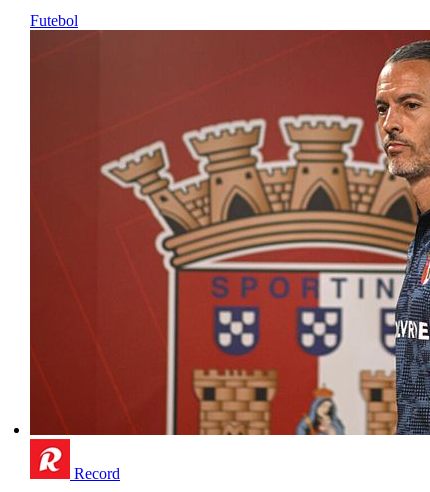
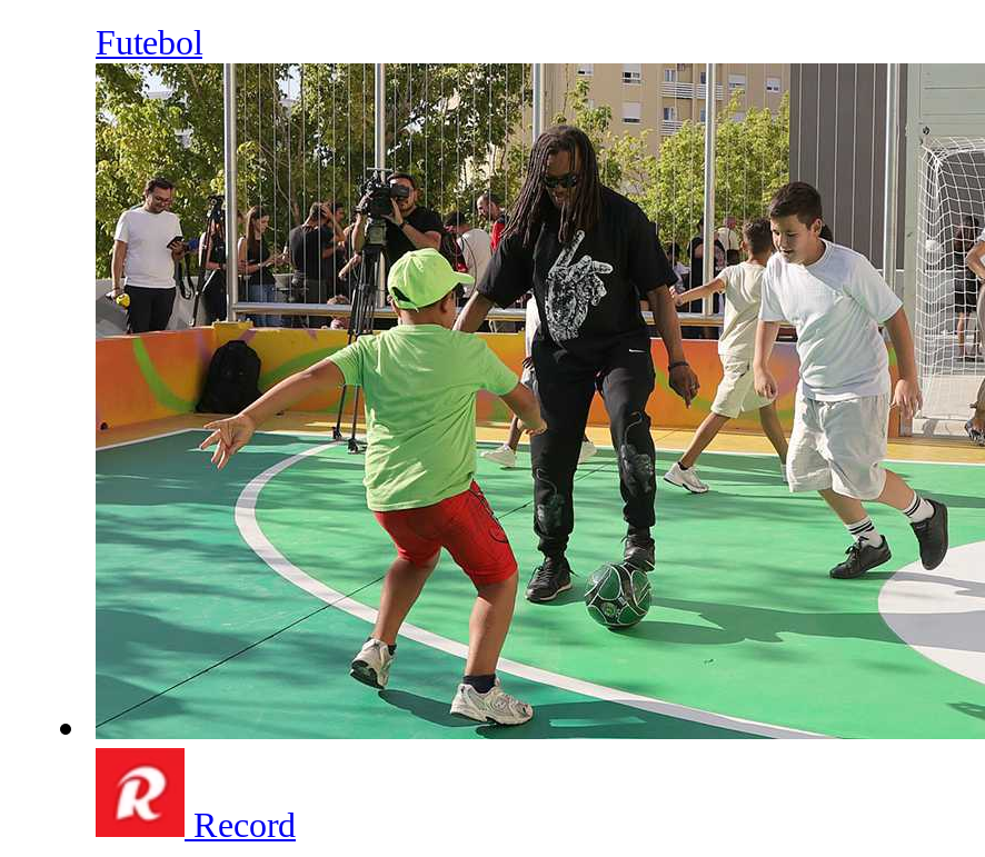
[29,30,427,436] [image] -> [93,63,978,741] [image]

